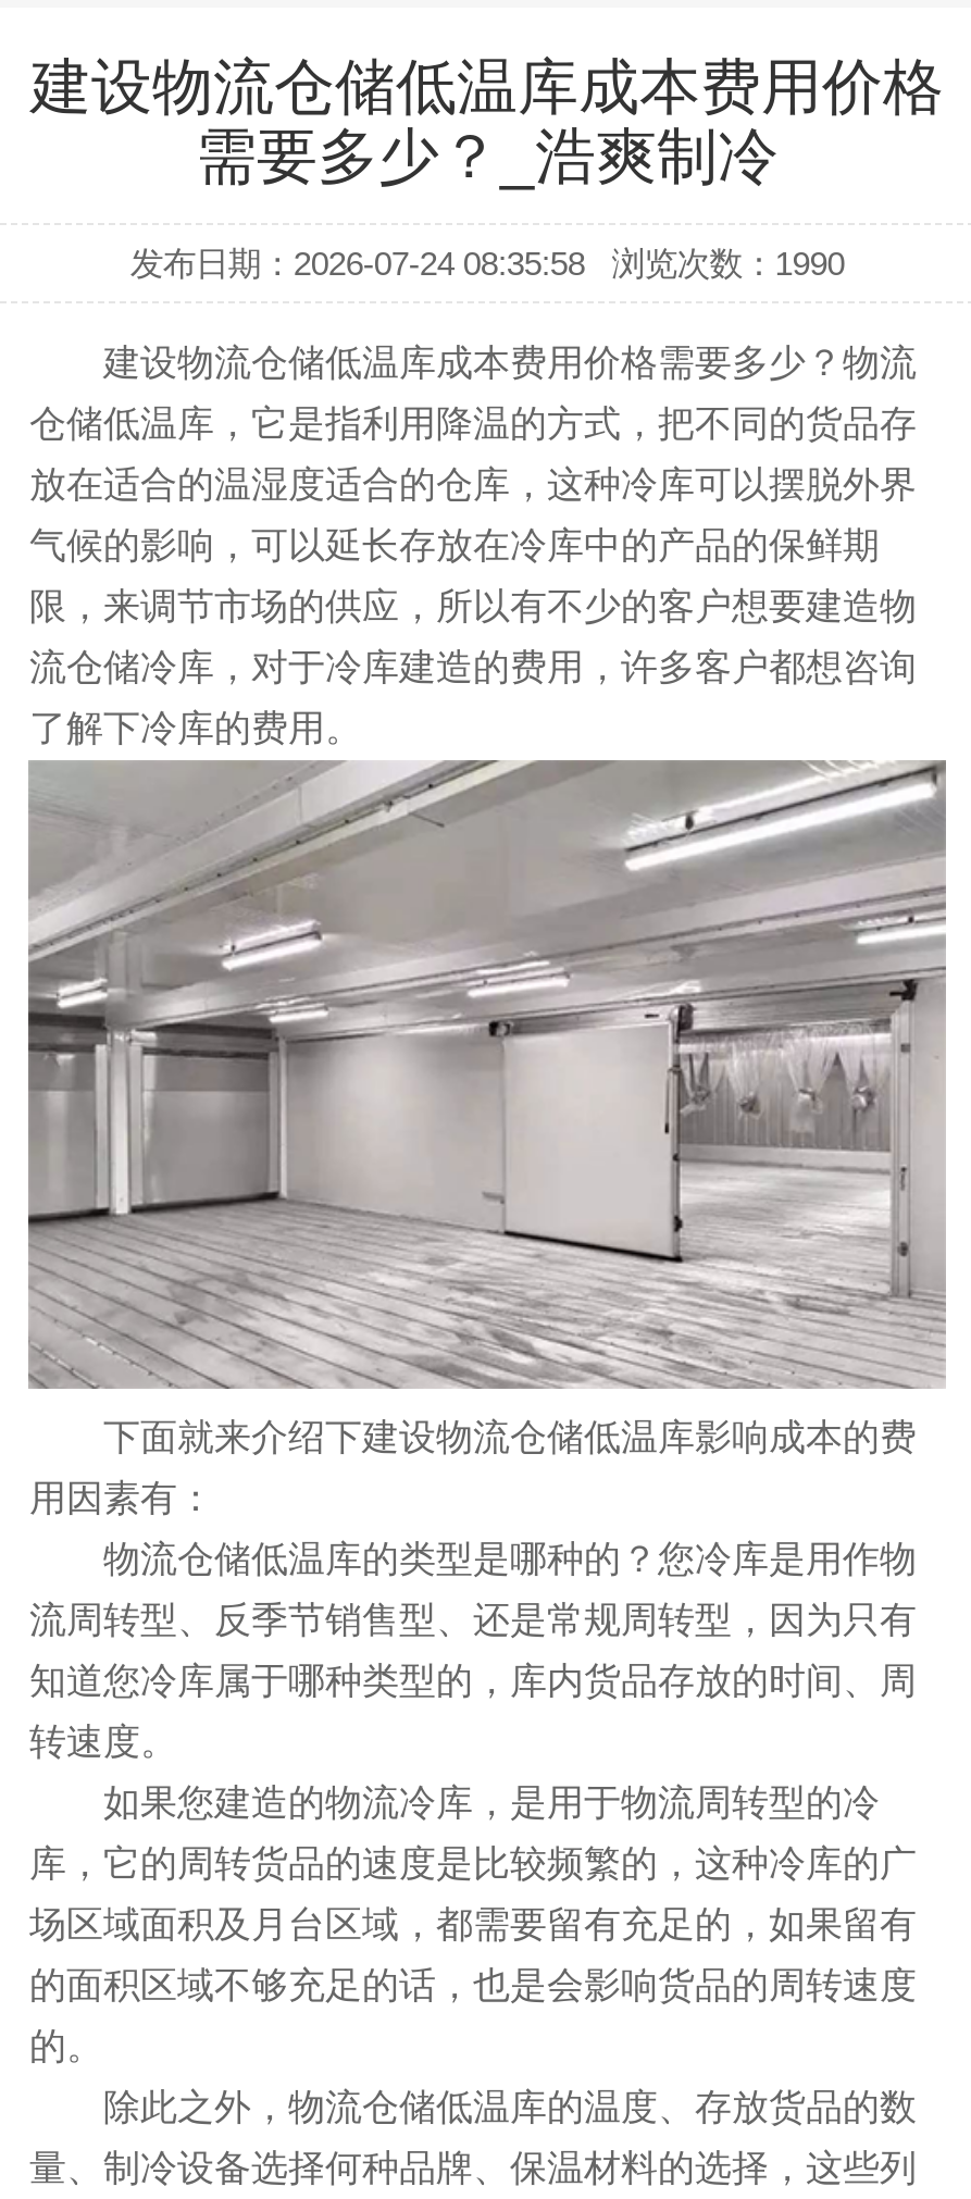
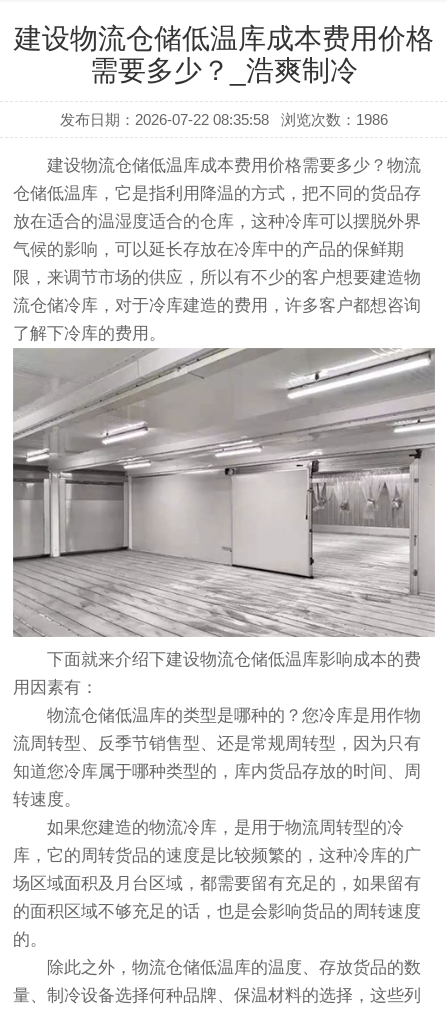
[130,245,585,282] 发布日期：2026-07-24 08:35:58 -> [60,111,269,128] 发布日期：2026-07-22 08:35:58
[612,245,844,282] 浏览次数：1990 -> [281,111,388,128] 浏览次数：1986

